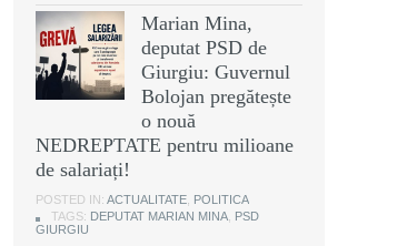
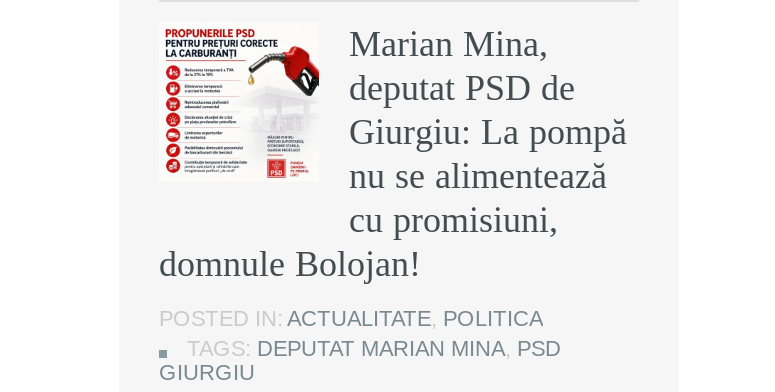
[34,10,294,180] [image] | Giurgiu: Guvernul | Bolojan pregătește | o nouă | NEDREPTATE pentru milioane | de salariați! -> [159,22,627,283] [image] | Giurgiu: La pompă | nu se alimentează | cu promisiuni, | domnule Bolojan!

